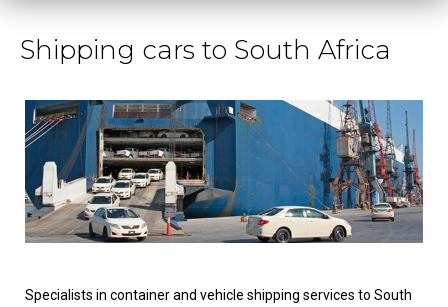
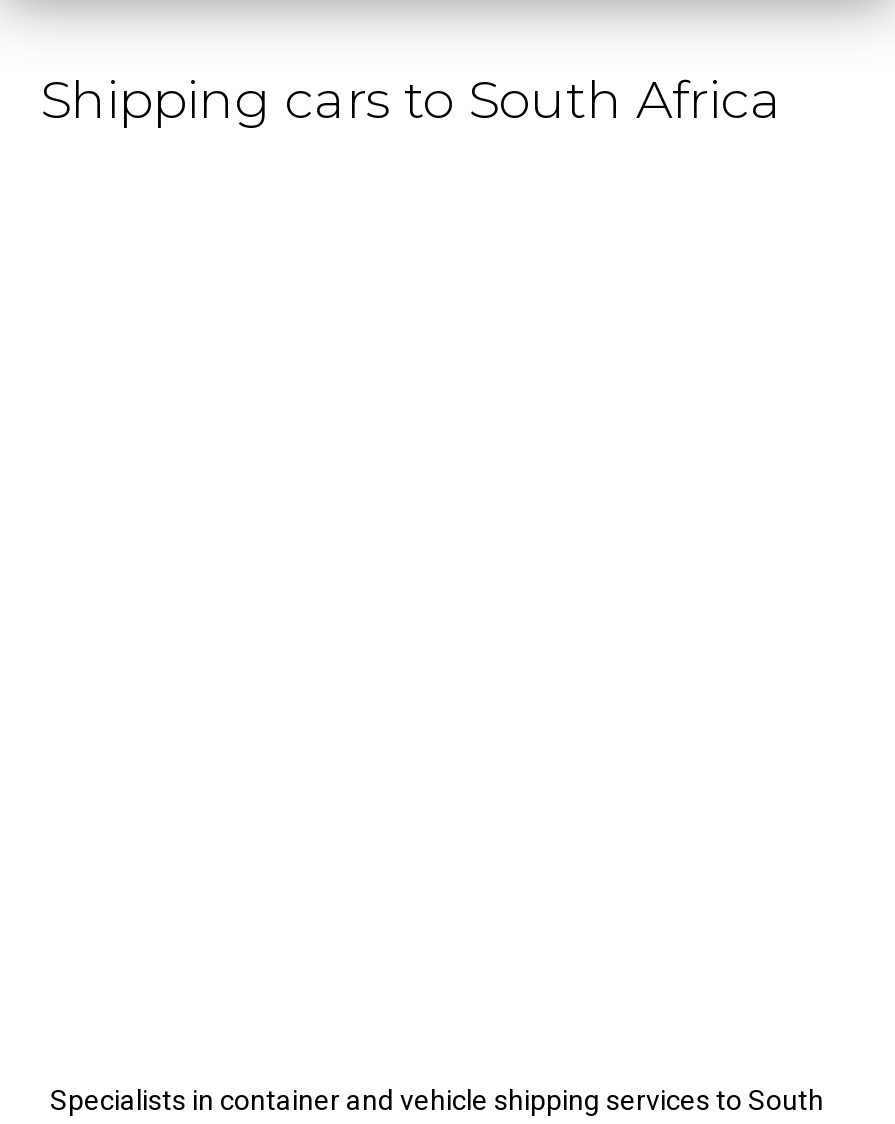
[24,99,424,244] [image] -> none

